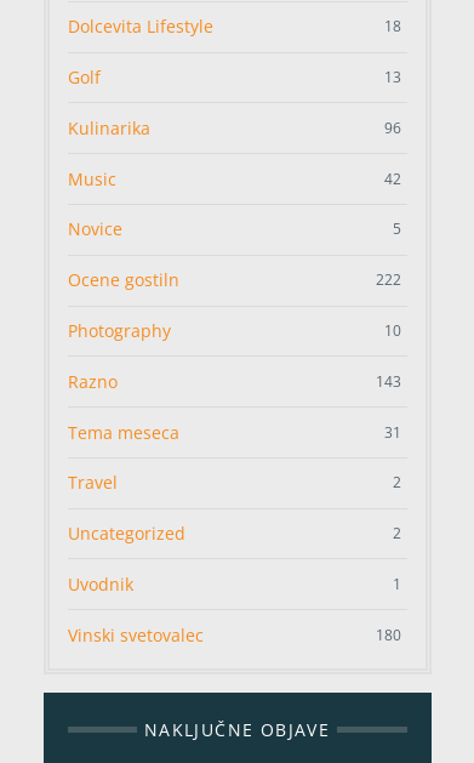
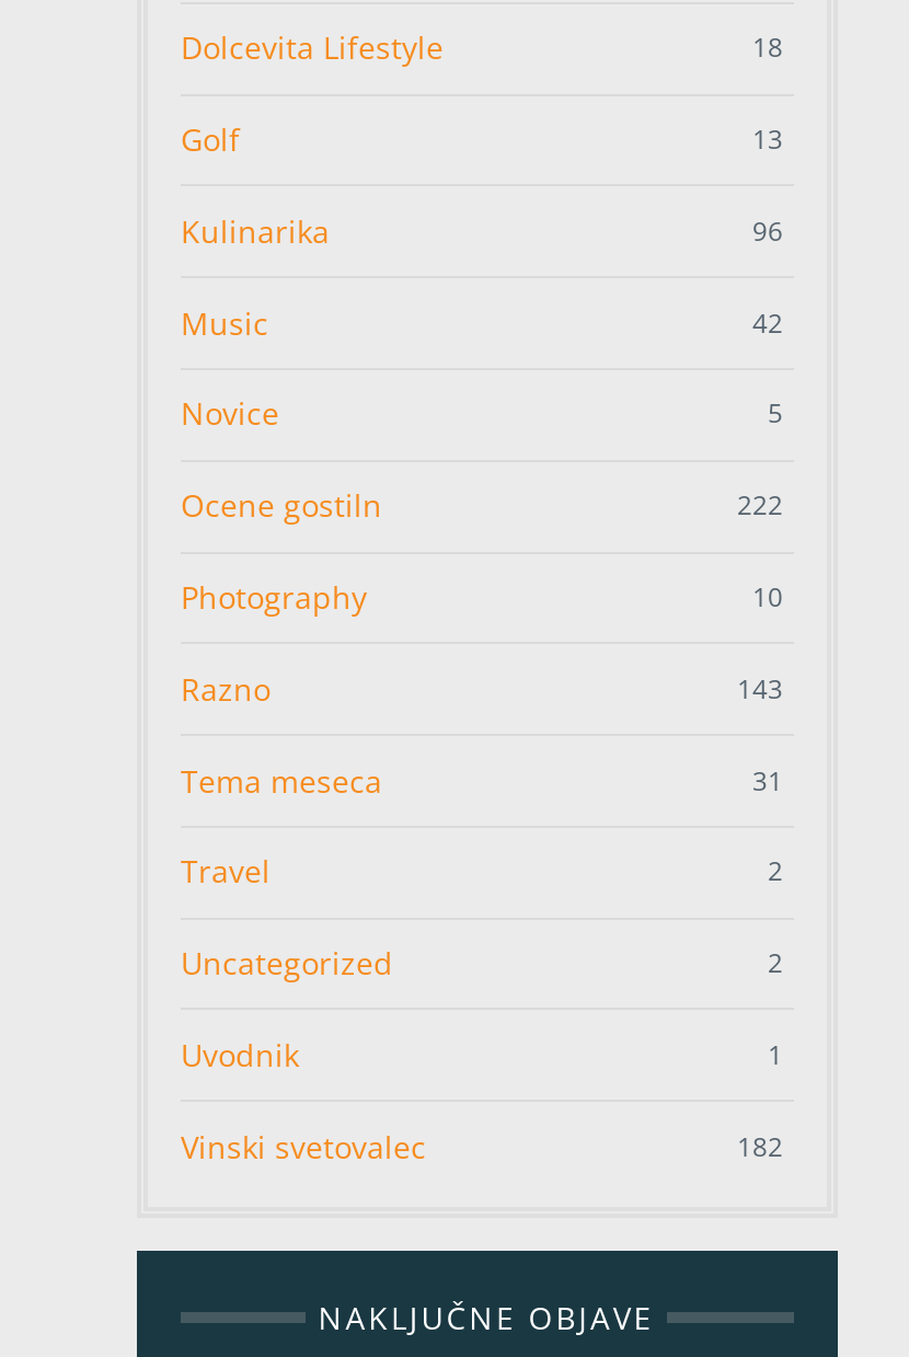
[376,624,401,645] 180 -> [737,1127,783,1165] 182

